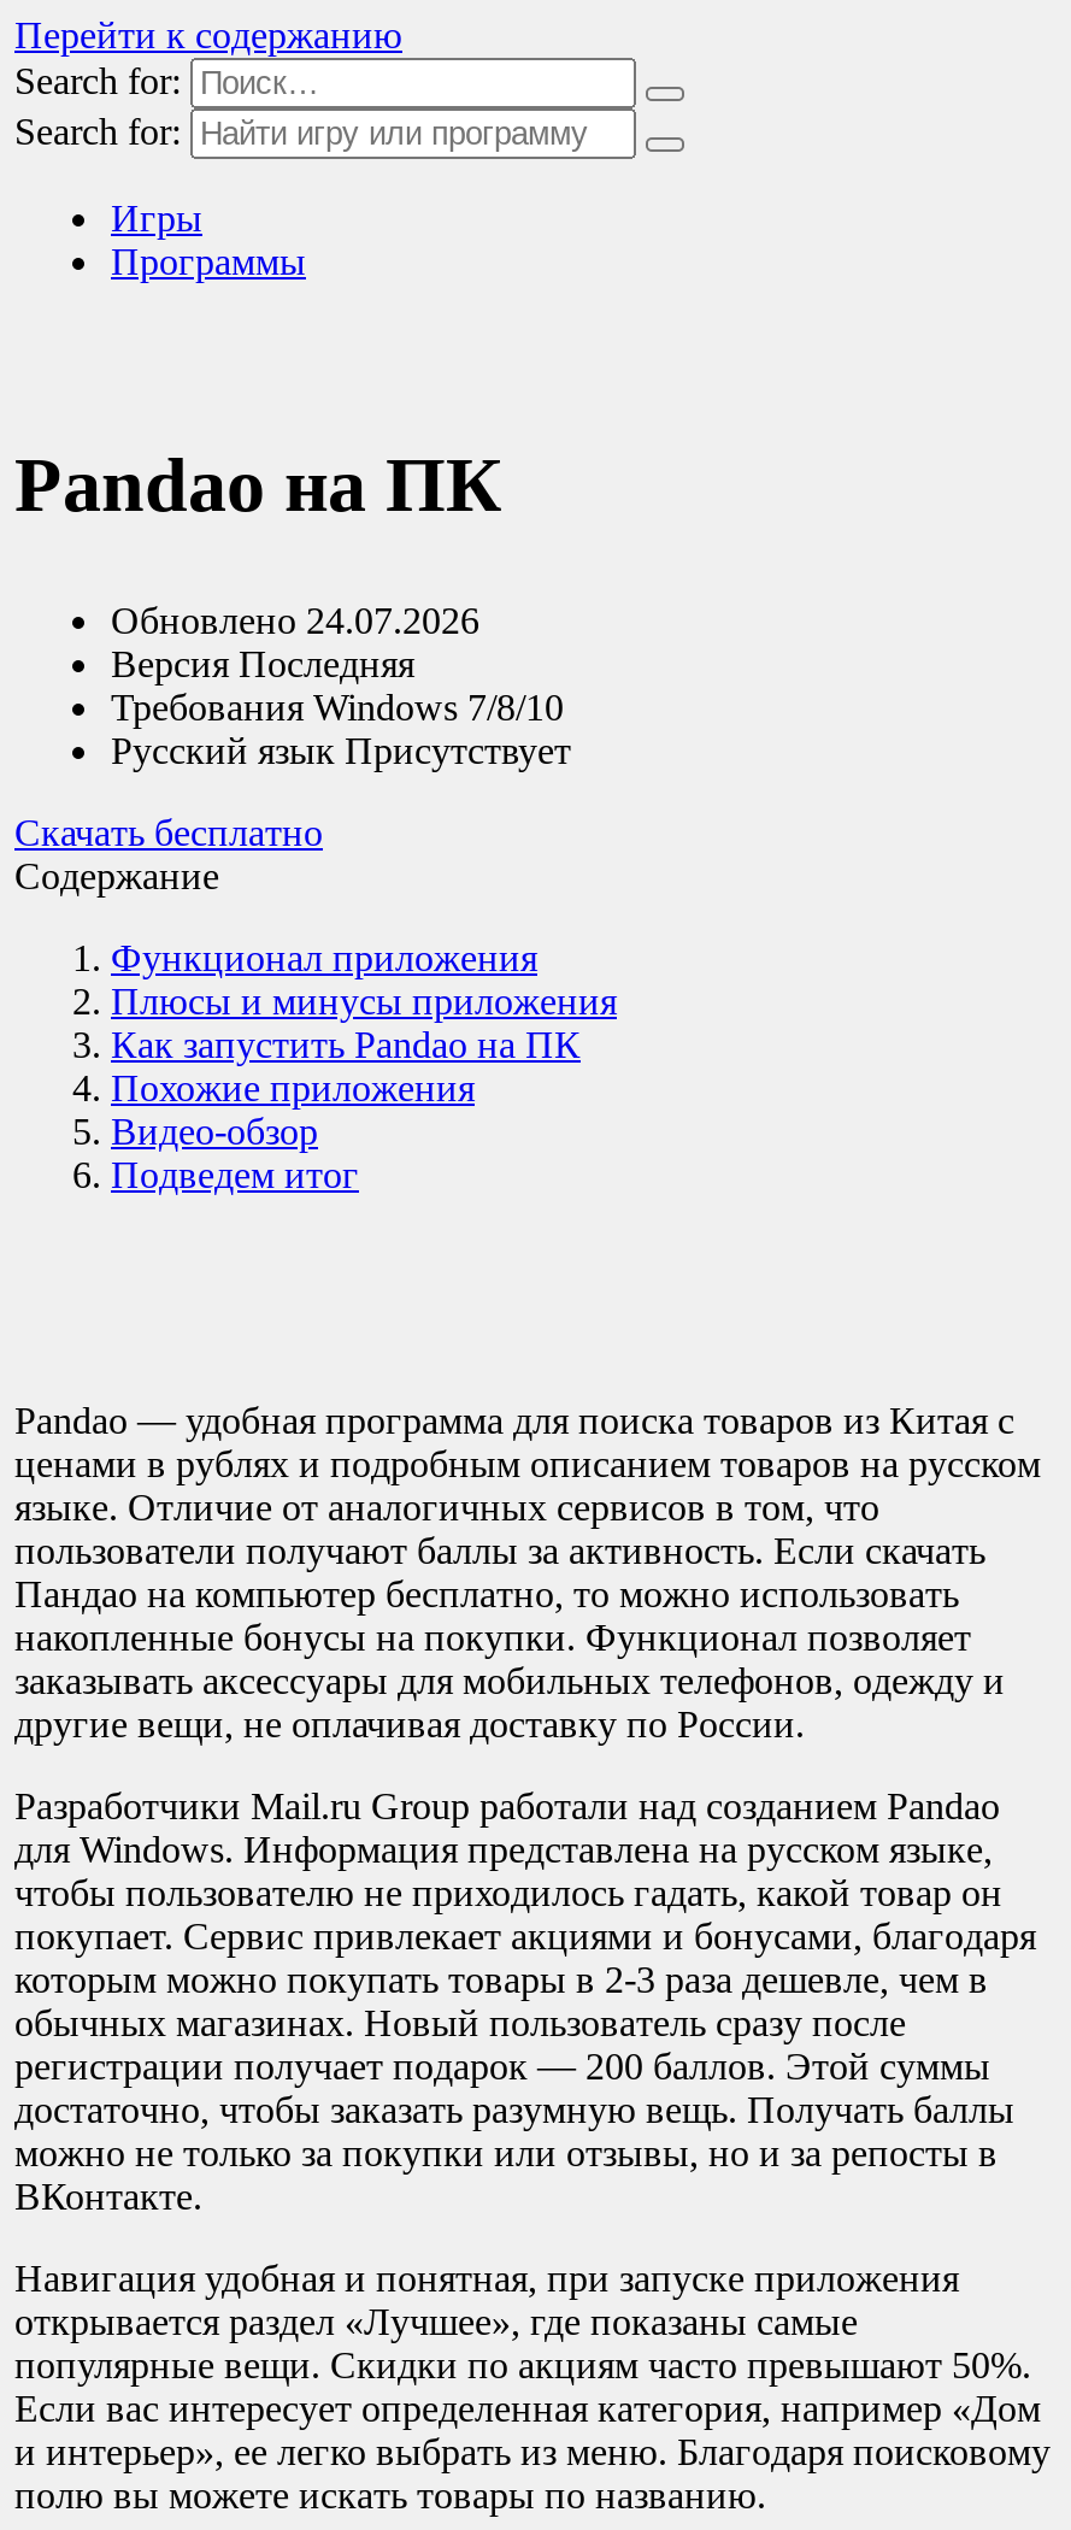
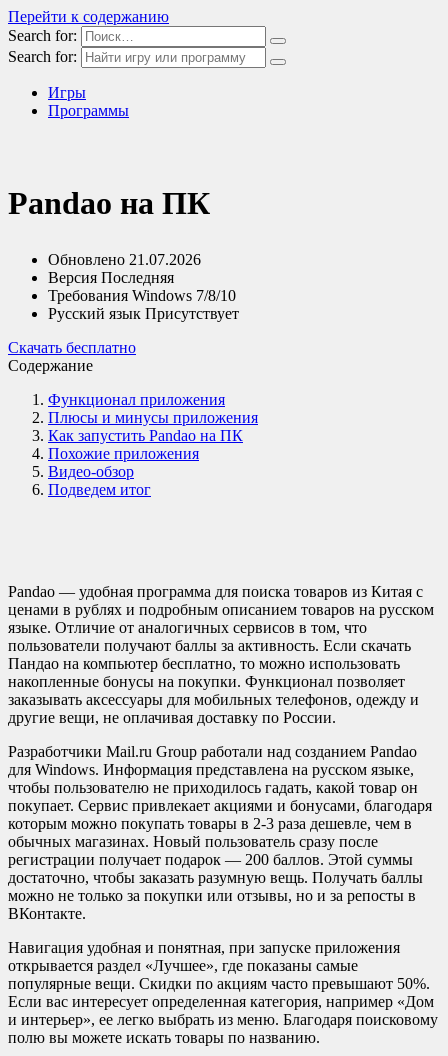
[111,600,479,641] Обновлено 24.07.2026 -> [48,251,201,268] Обновлено 21.07.2026

